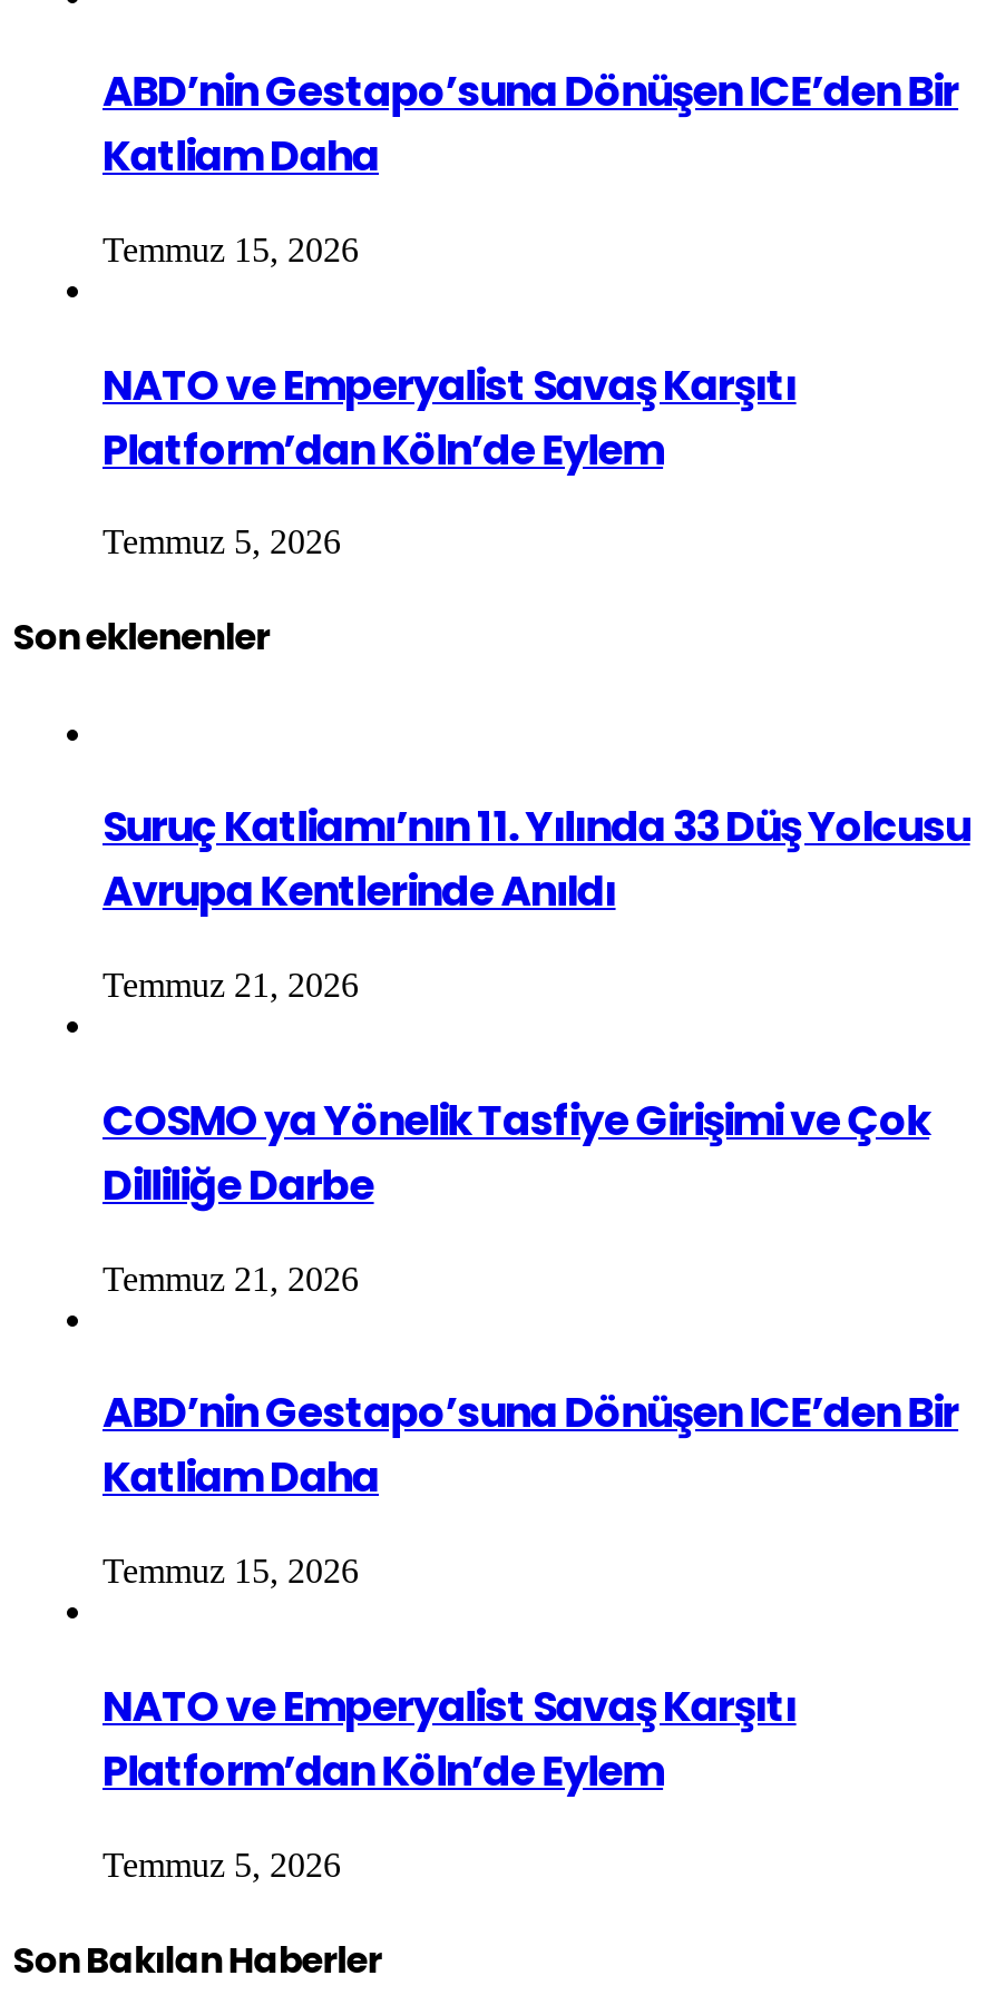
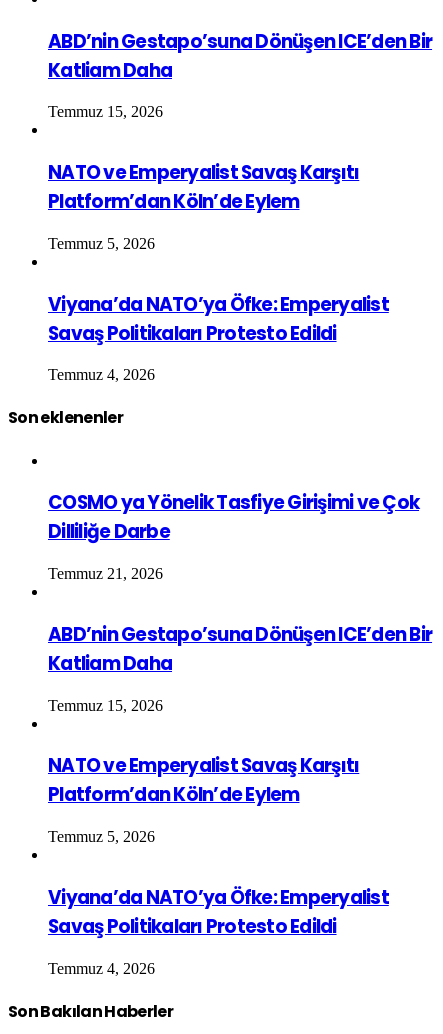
none -> [48,290,389,383] Viyana’da NATO’ya Öfke: Emperyalist | Savaş Politikaları Protesto Edildi | Temmuz 4, 2026
[102,798,970,1004] Suruç Katliamı’nın 11. Yılında 33 Düş Yolcusu | Avrupa Kentlerinde Anıldı | Temmuz 21, 2026 -> none
none -> [48,884,389,976] Viyana’da NATO’ya Öfke: Emperyalist | Savaş Politikaları Protesto Edildi | Temmuz 4, 2026

